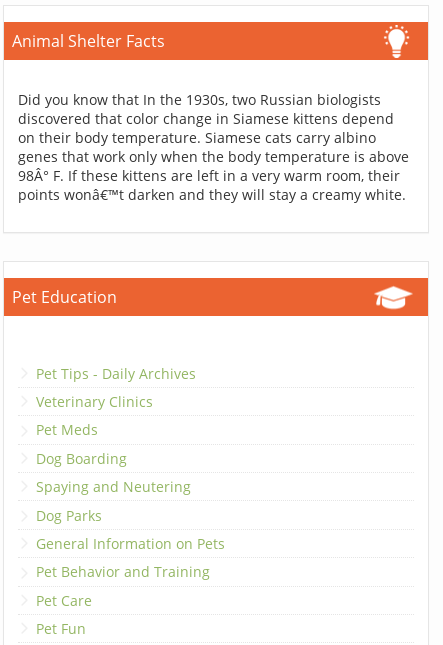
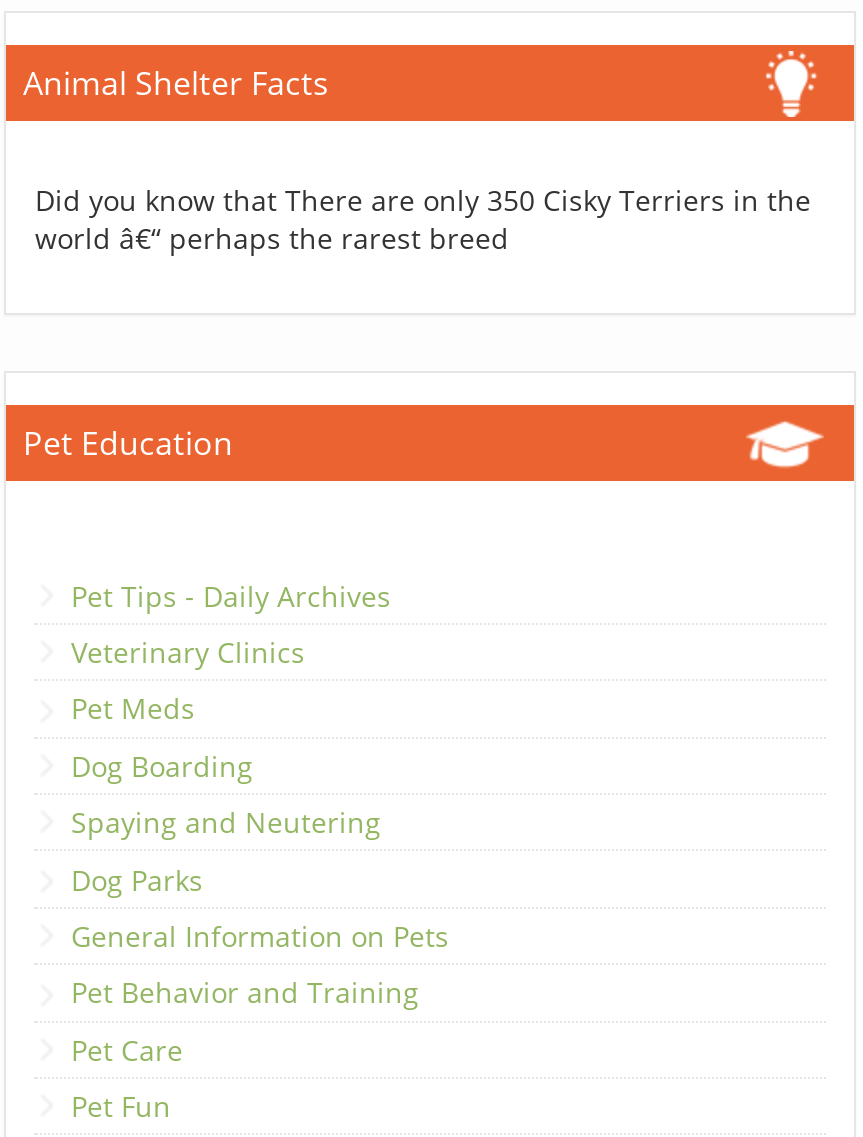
[18,89,409,203] Did you know that In the 1930s, two Russian biologists | discovered that color change in Siamese kittens depend | on their body temperature. Siamese cats carry albino | genes that work only when the body temperature is above | 98Â° F. If these kittens are left in a very warm room, their | points wonâ€™t darken and they will stay a creamy white. -> [35,180,811,256] Did you know that There are only 350 Cisky Terriers in the | world â€“ perhaps the rarest breed

